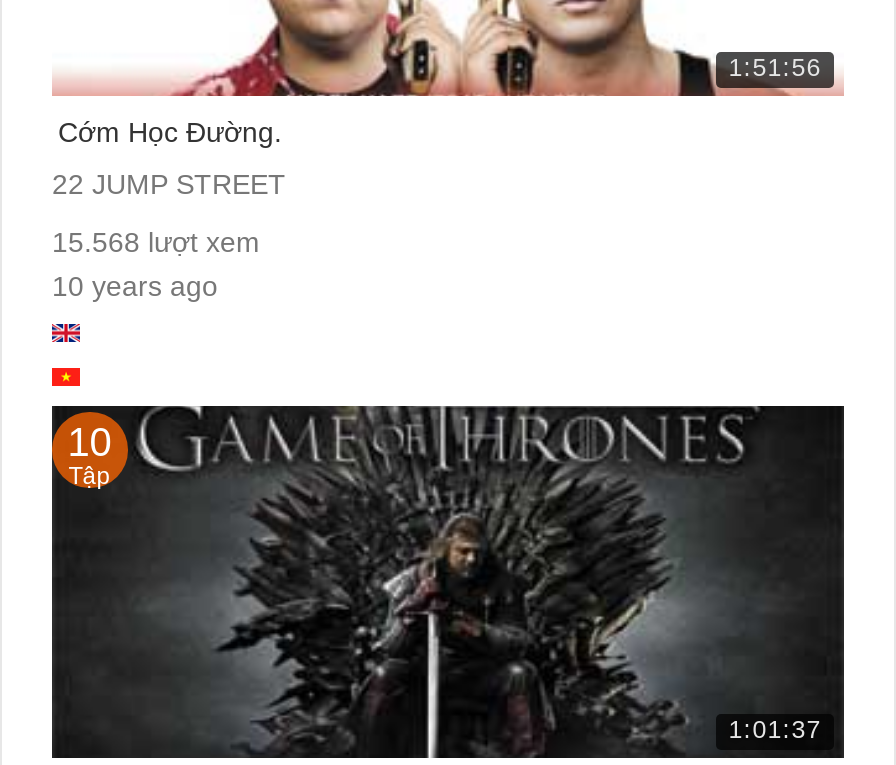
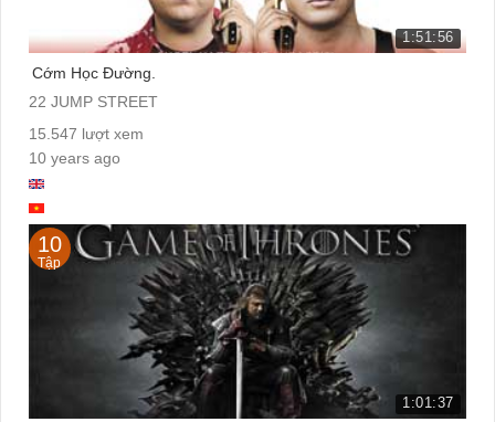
[52,226,260,258] 15.568 lượt xem -> [29,125,144,143] 15.547 lượt xem

